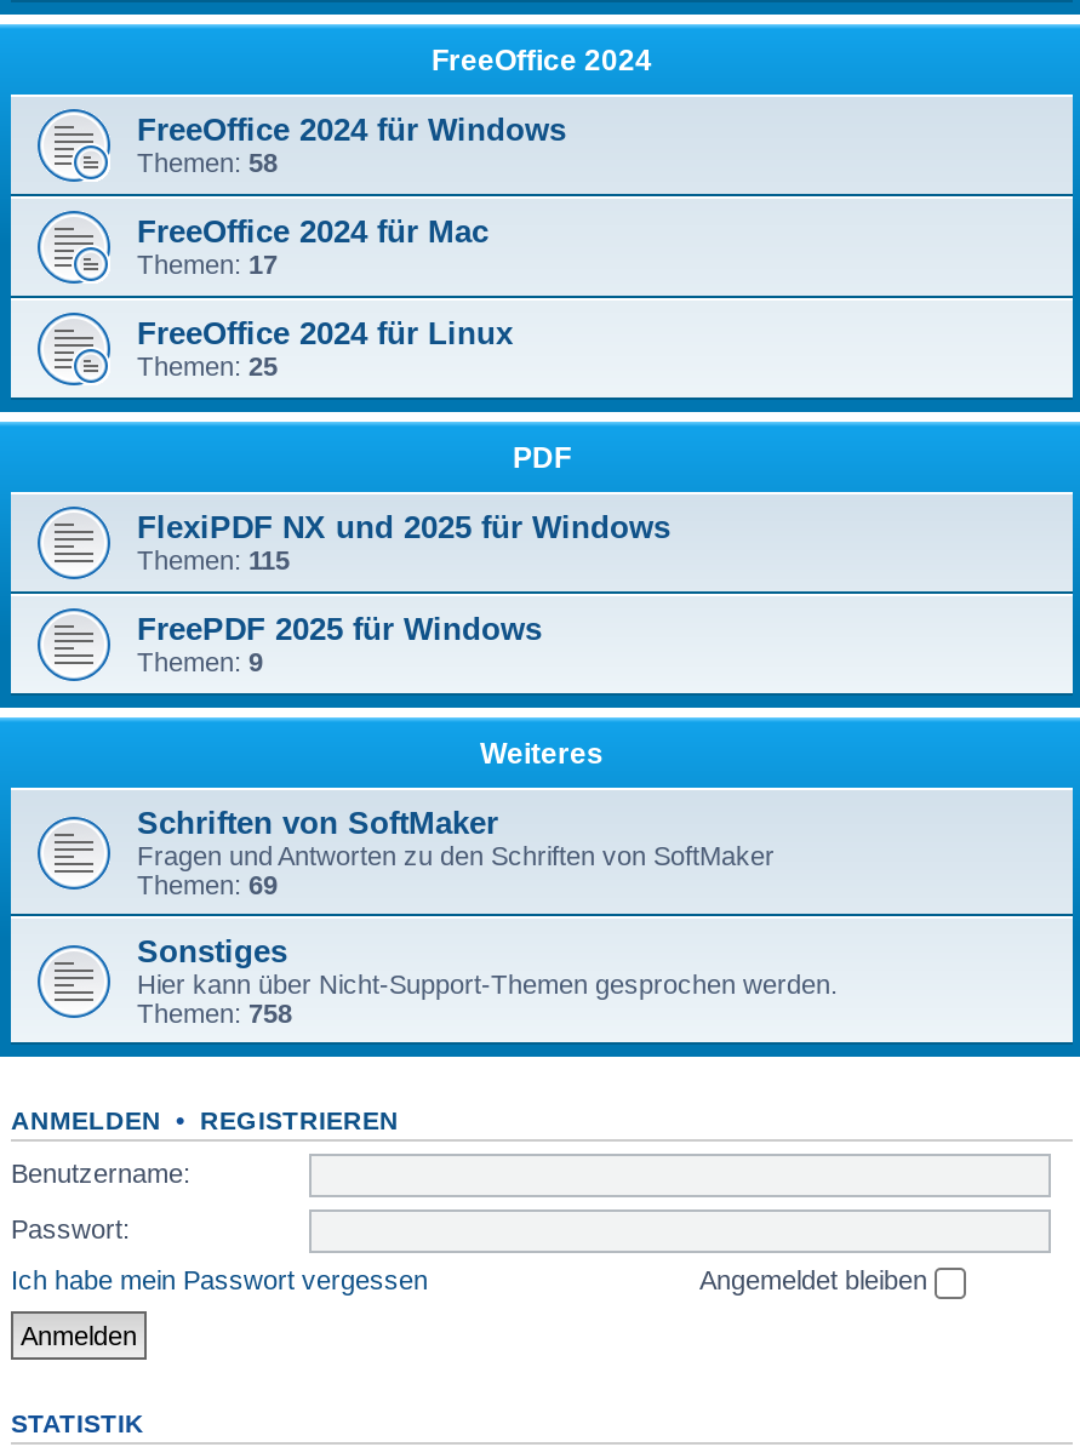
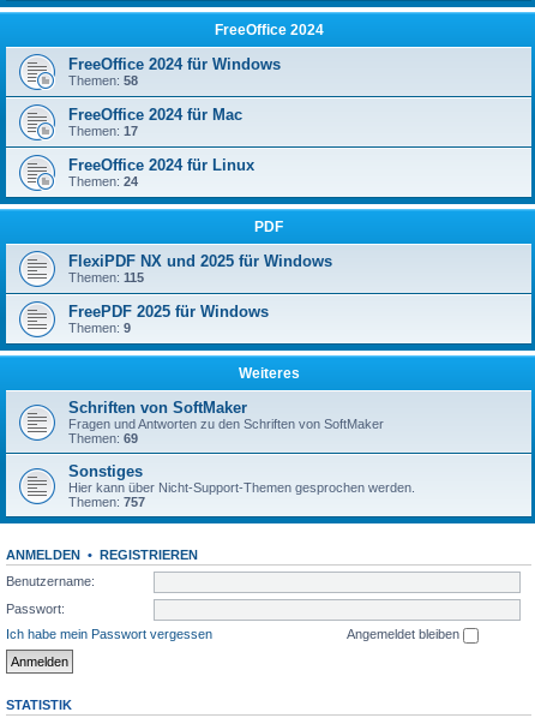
[137,351,278,381] Themen: 25 -> [68,174,138,189] Themen: 24
[137,999,292,1028] Themen: 758 -> [68,495,145,509] Themen: 757

